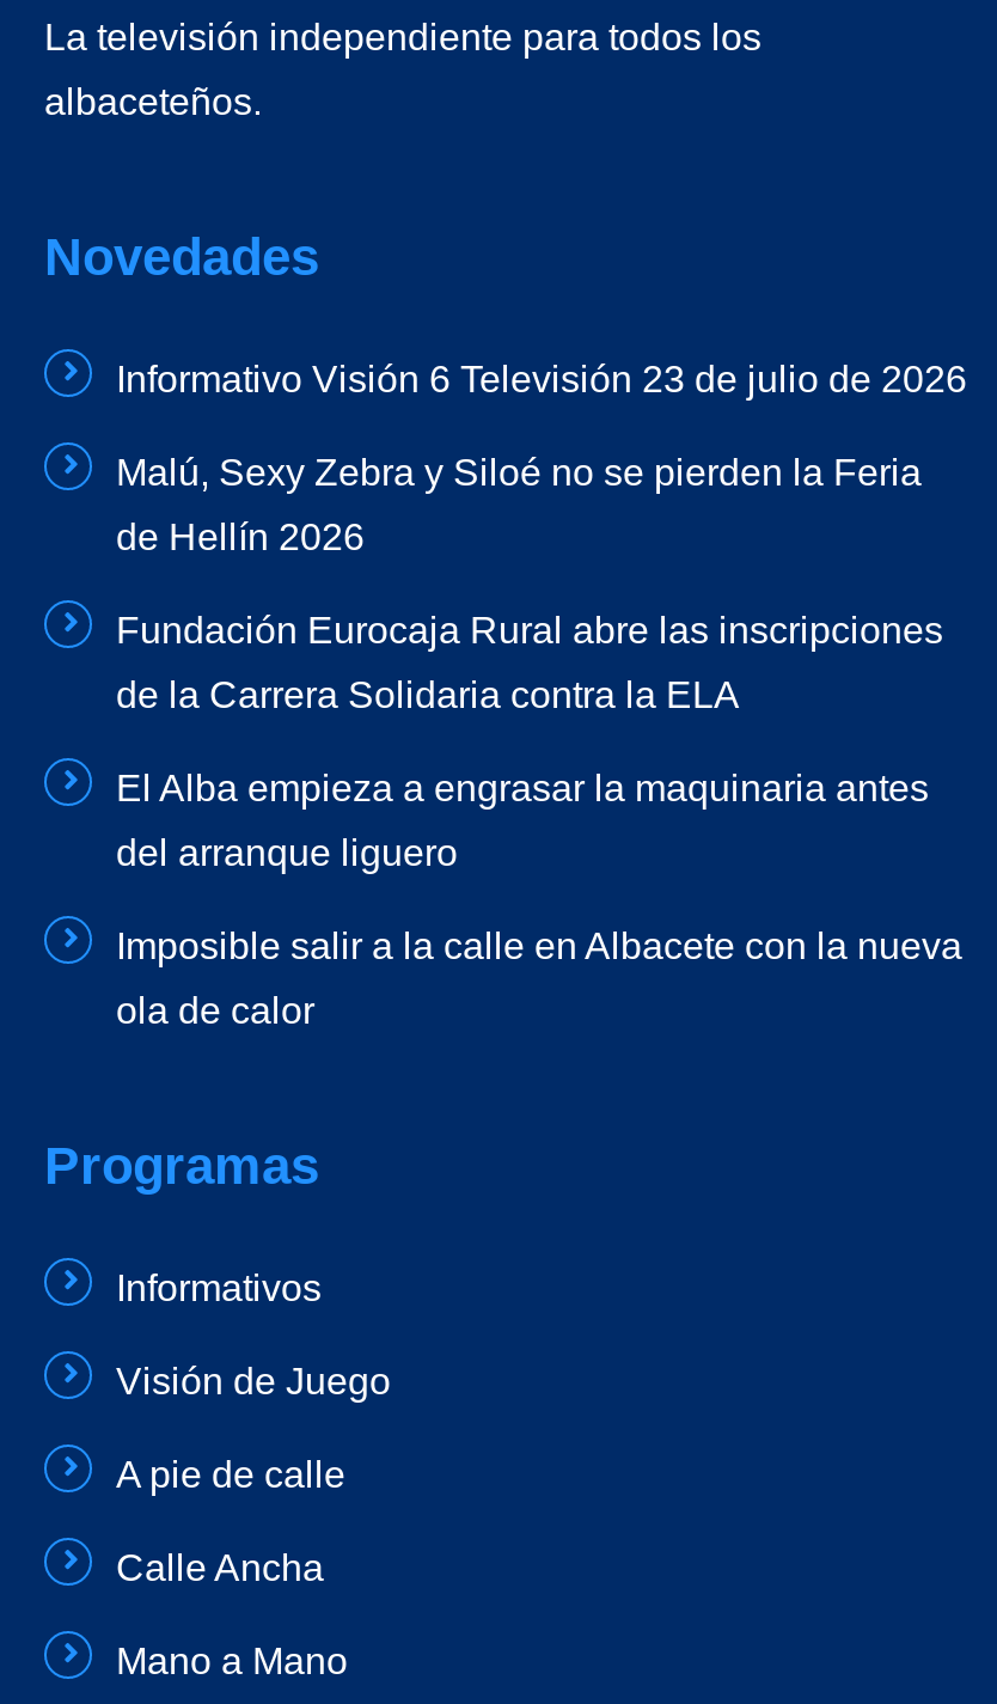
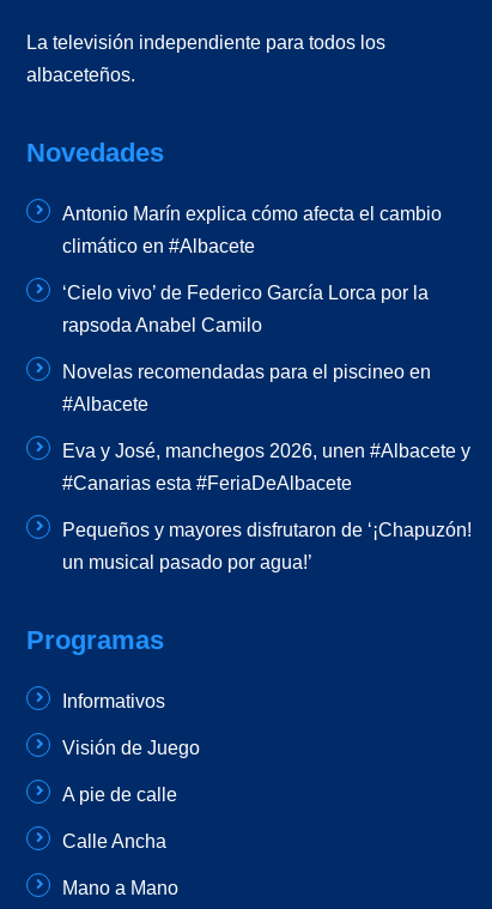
[116,360,967,1032] Informativo Visión 6 Televisión 23 de julio de 2026 | Malú, Sexy Zebra y Siloé no se pierden la Feria | de Hellín 2026 | Fundación Eurocaja Rural abre las inscripciones | de la Carrera Solidaria contra la ELA | El Alba empieza a engrasar la maquinaria antes | del arranque liguero | Imposible salir a la calle en Albacete con la nueva | ola de calor -> [62,204,472,573] Antonio Marín explica cómo afecta el cambio | climático en #Albacete | ‘Cielo vivo’ de Federico García Lorca por la | rapsoda Anabel Camilo | Novelas recomendadas para el piscineo en | #Albacete | Eva y José, manchegos 2026, unen #Albacete y | #Canarias esta #FeriaDeAlbacete | Pequeños y mayores disfrutaron de ‘¡Chapuzón! | un musical pasado por agua!’

